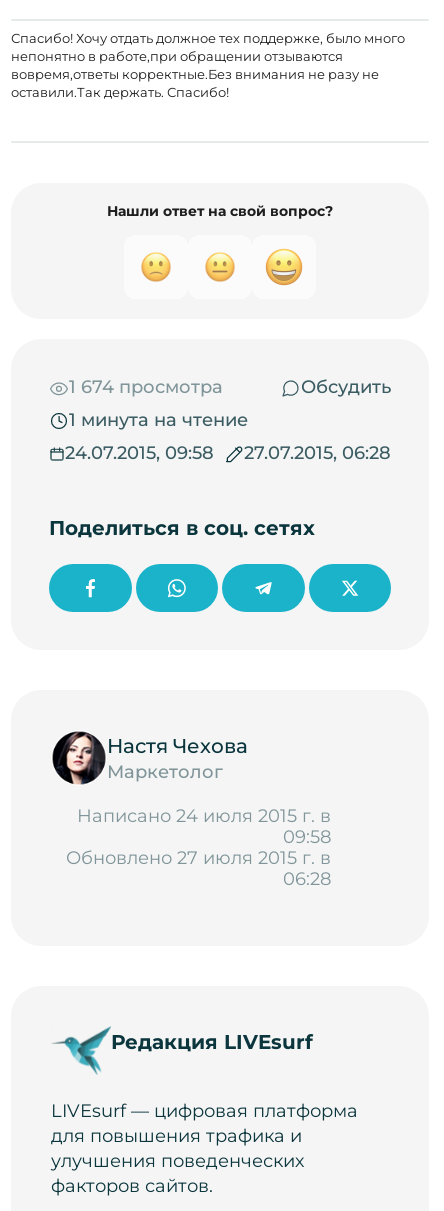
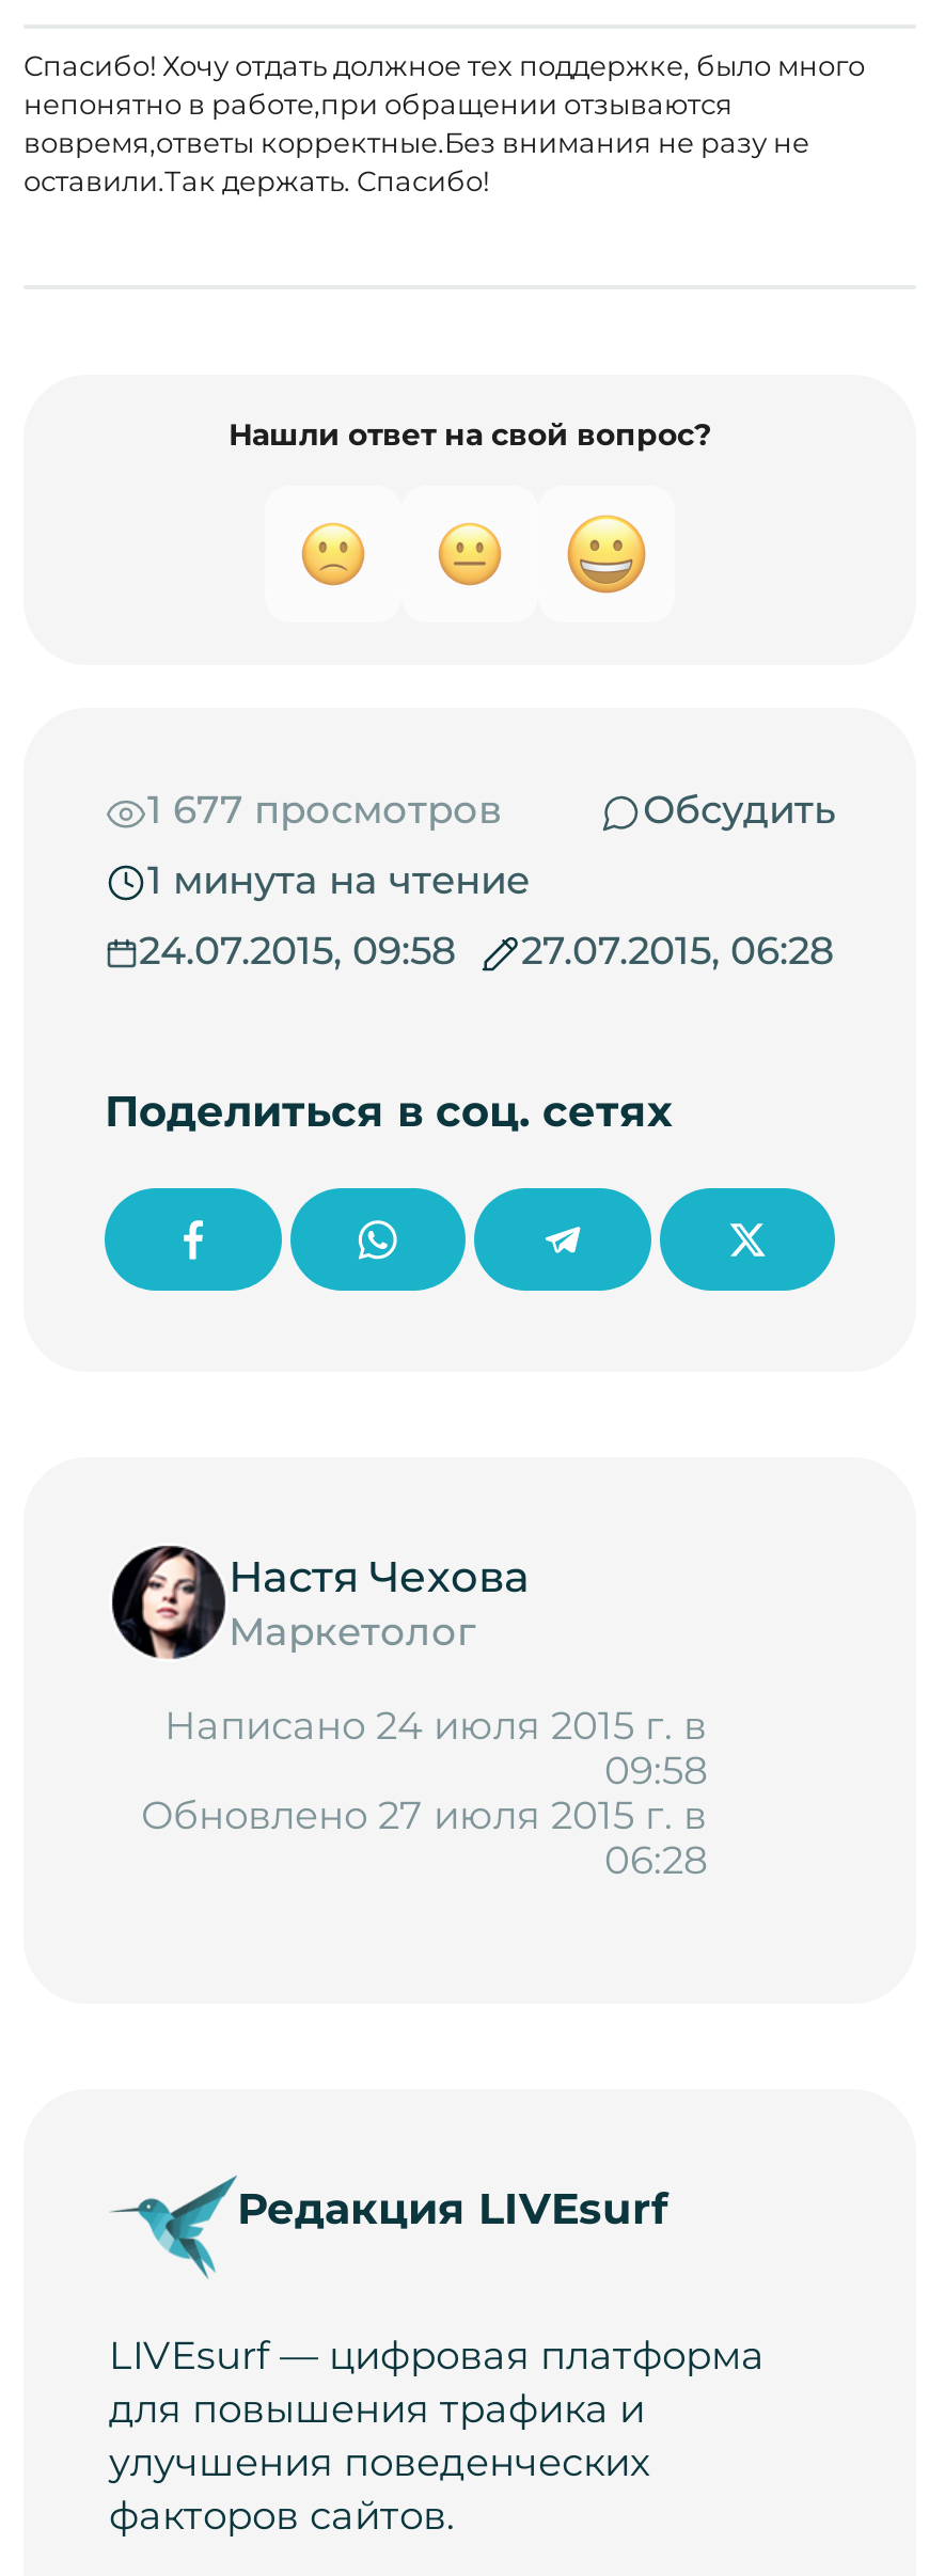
[69,376,223,398] 1 674 просмотра -> [147,787,502,834] 1 677 просмотров

